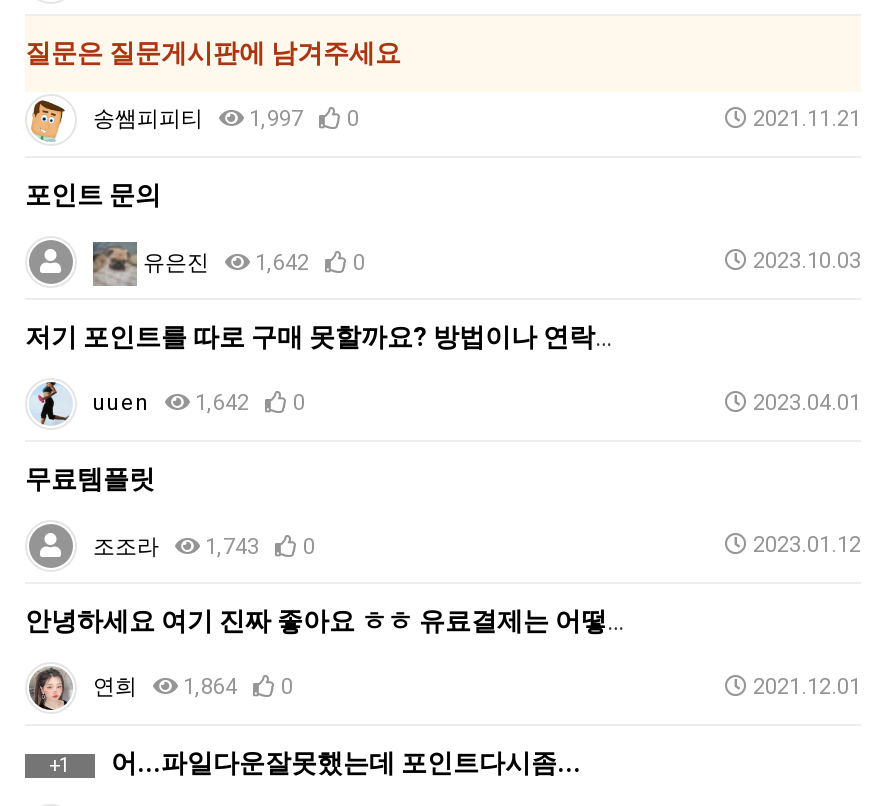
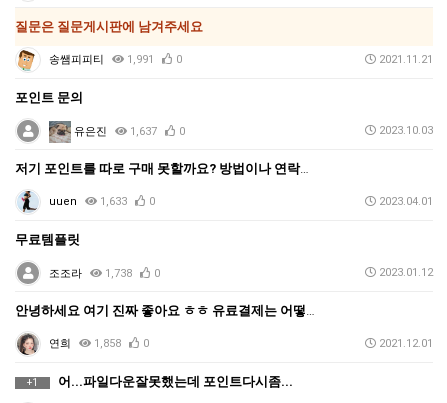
[243,106,303,132] 1,997 -> [124,53,154,66] 1,991
[137,250,365,276] 유은진 1,642 0 -> [71,125,185,138] 유은진 1,637 0
[93,390,305,416] uuen 1,642 0 -> [49,195,155,208] uuen 1,633 0
[93,534,315,560] 조조라 1,743 0 -> [49,267,160,280] 조조라 1,738 0
[93,674,293,700] 연희 1,864 0 -> [49,337,149,350] 연희 1,858 0

